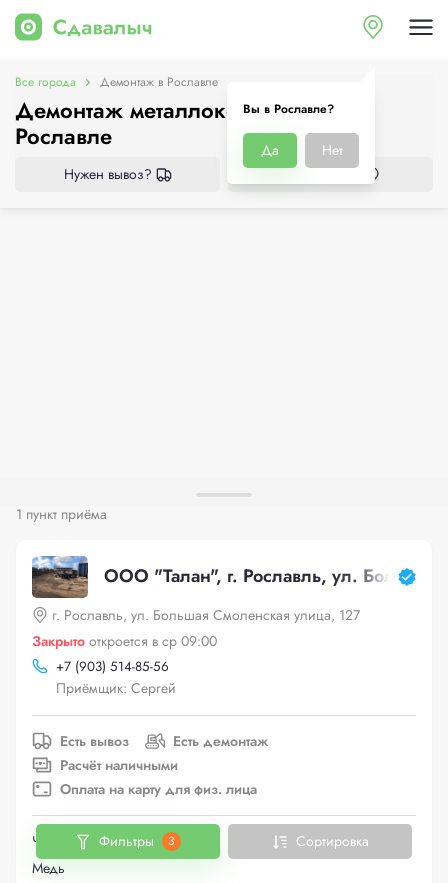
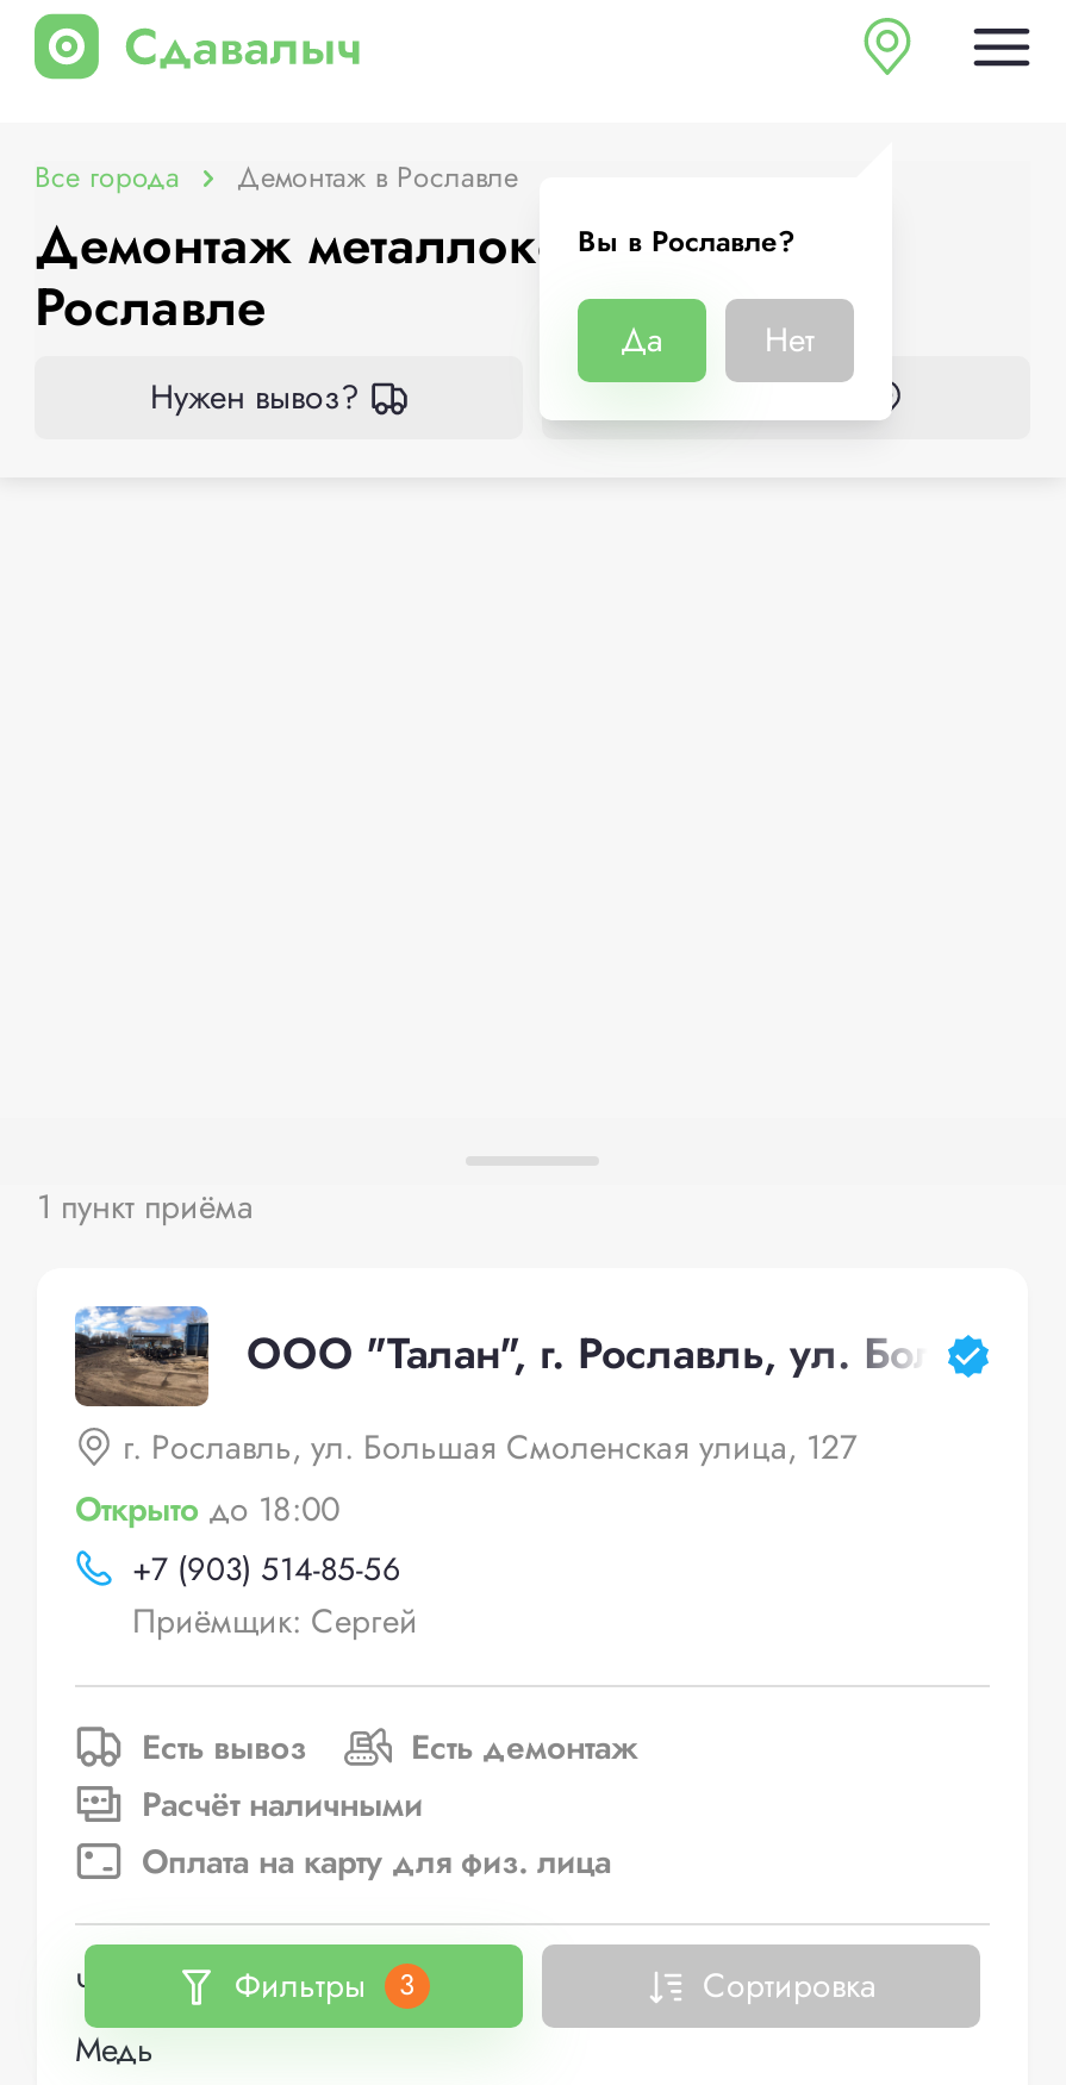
[32,631,217,651] Закрыто откроется в ср 09:00 -> [75,1484,339,1532] Открыто до 18:00

